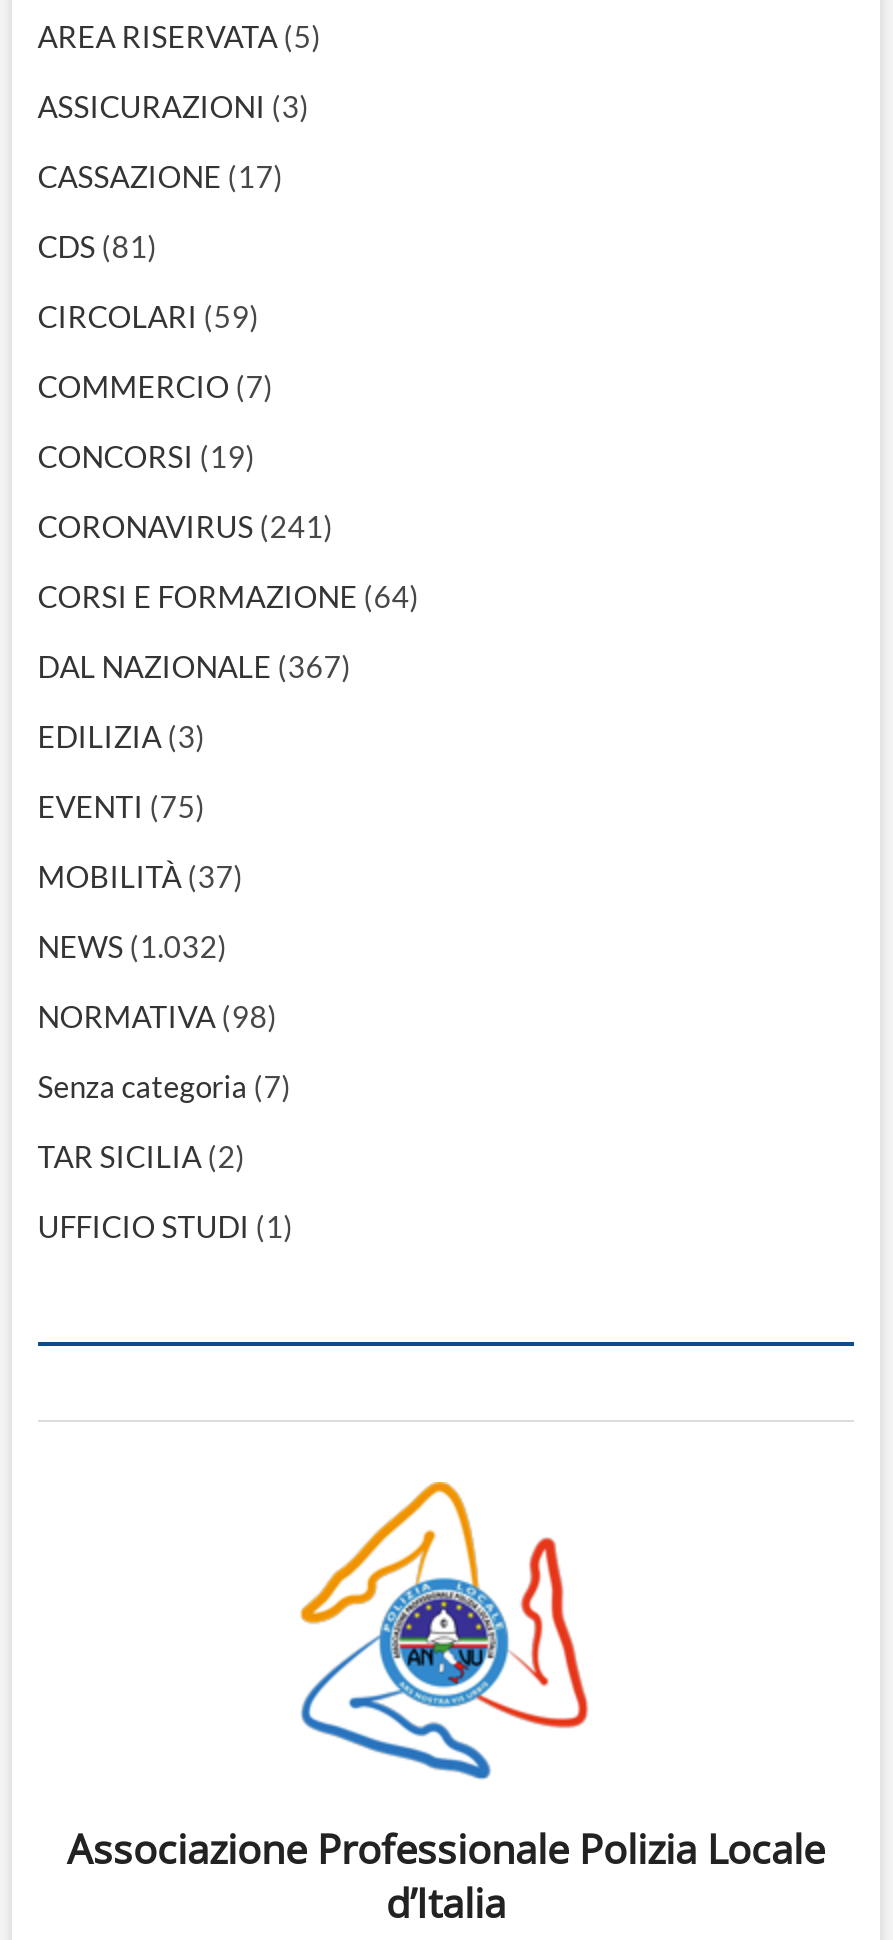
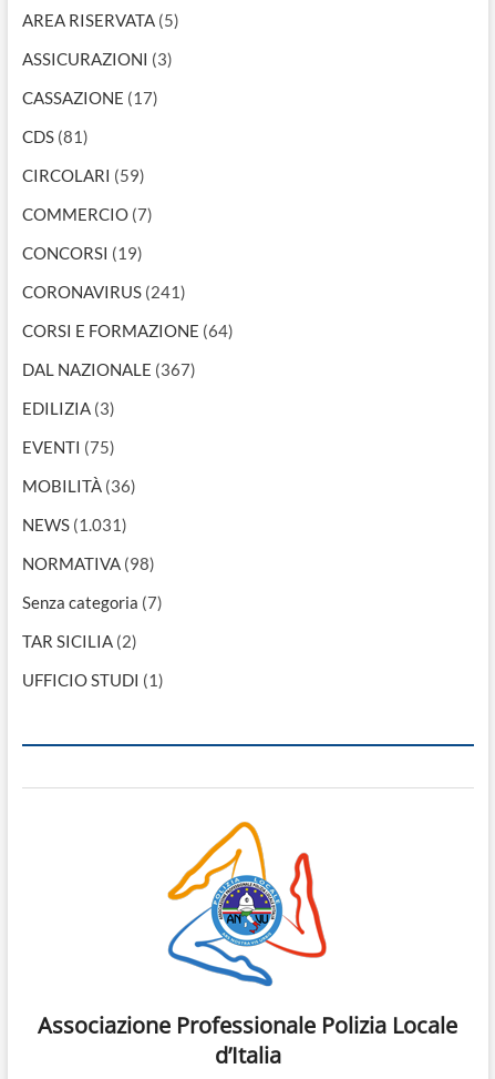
[38,858,244,894] MOBILITÀ (37) -> [22,476,136,496] MOBILITÀ (36)
[38,928,228,964] NEWS (1.032) -> [22,514,127,534] NEWS (1.031)

